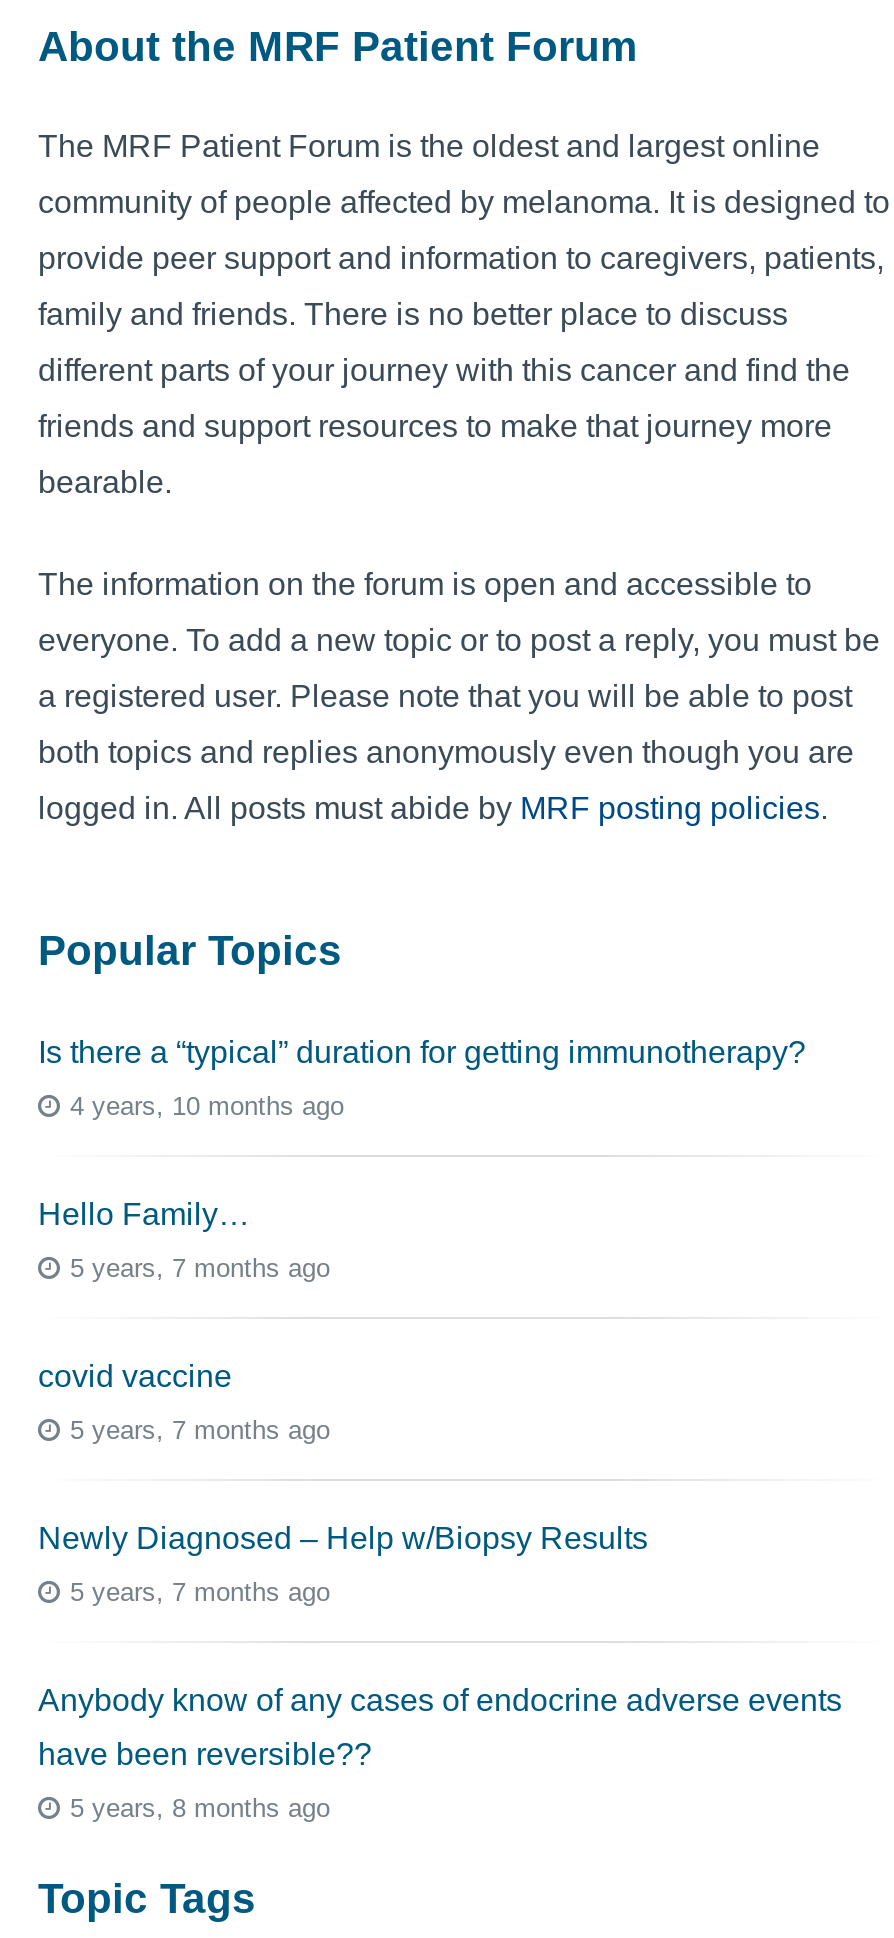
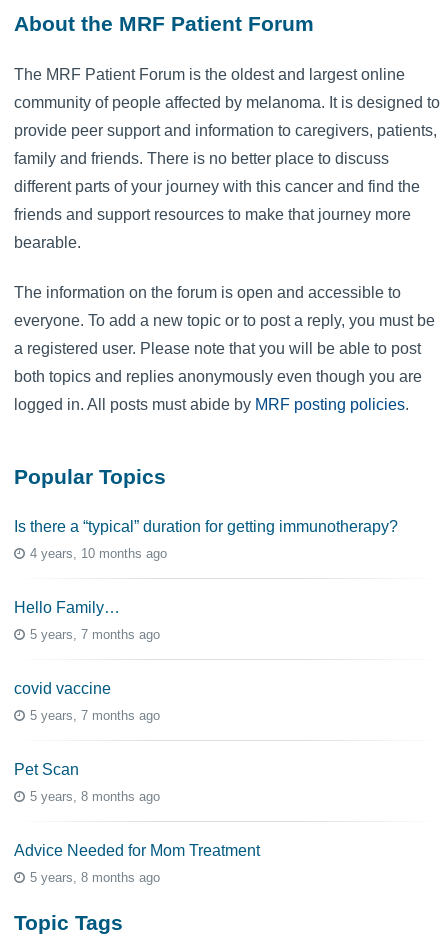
[38,1521,842,1771] Newly Diagnosed – Help w/Biopsy Results | 5 years, 7 months ago | Anybody know of any cases of endocrine adverse events | have been reversible?? -> [14,761,260,859] Pet Scan | 5 years, 8 months ago | Advice Needed for Mom Treatment

